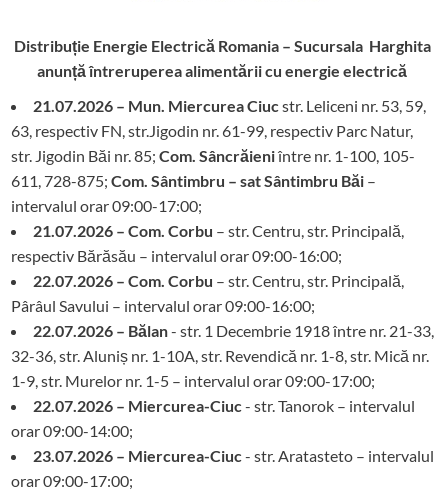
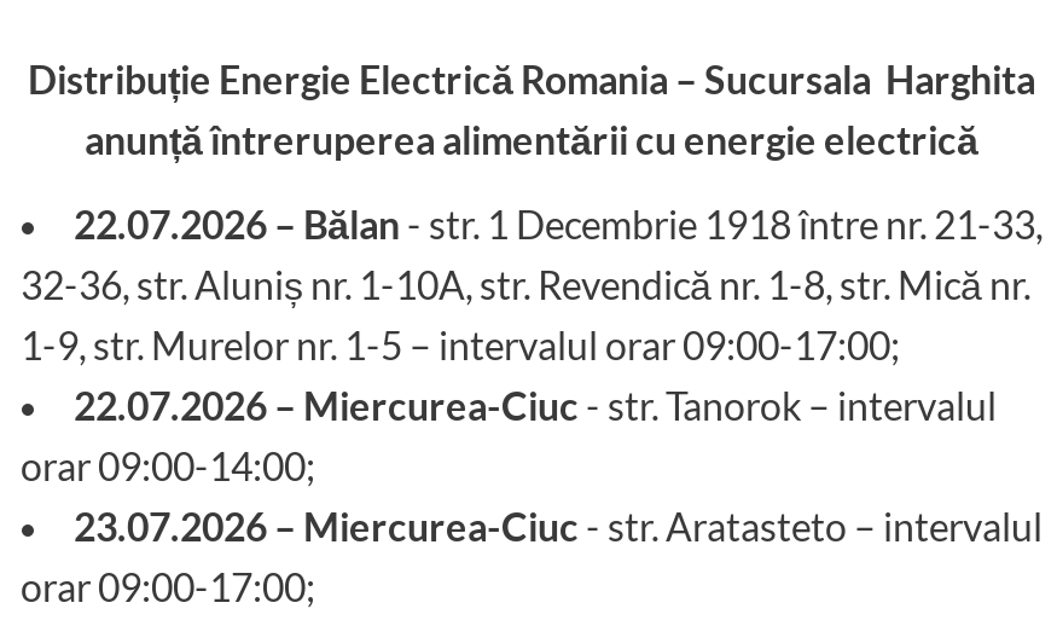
[10,96,425,315] 21.07.2026 – Mun. Miercurea Ciuc str. Leliceni nr. 53, 59, | 63, respectiv FN, str.Jigodin nr. 61-99, respectiv Parc Natur, | str. Jigodin Băi nr. 85; Com. Sâncrăieni între nr. 1-100, 105- | 611, 728-875; Com. Sântimbru – sat Sântimbru Băi – | intervalul orar 09:00-17:00; | 21.07.2026 – Com. Corbu – str. Centru, str. Principală, | respectiv Bărăsău – intervalul orar 09:00-16:00; | 22.07.2026 – Com. Corbu – str. Centru, str. Principală, | Pârâul Savului – intervalul orar 09:00-16:00; -> none

